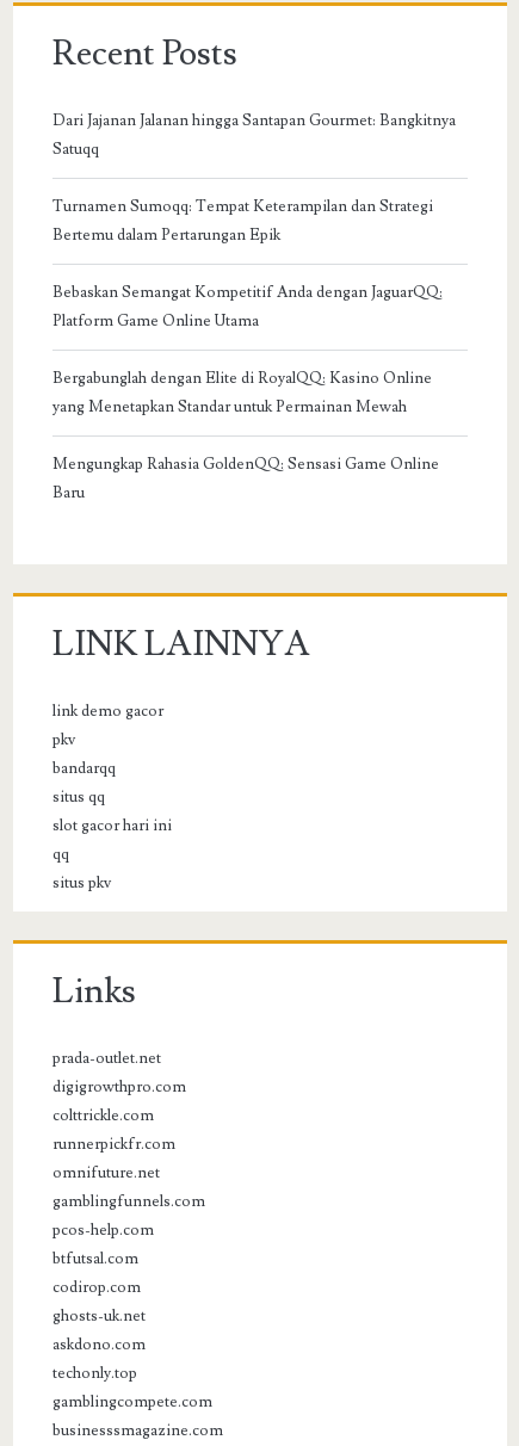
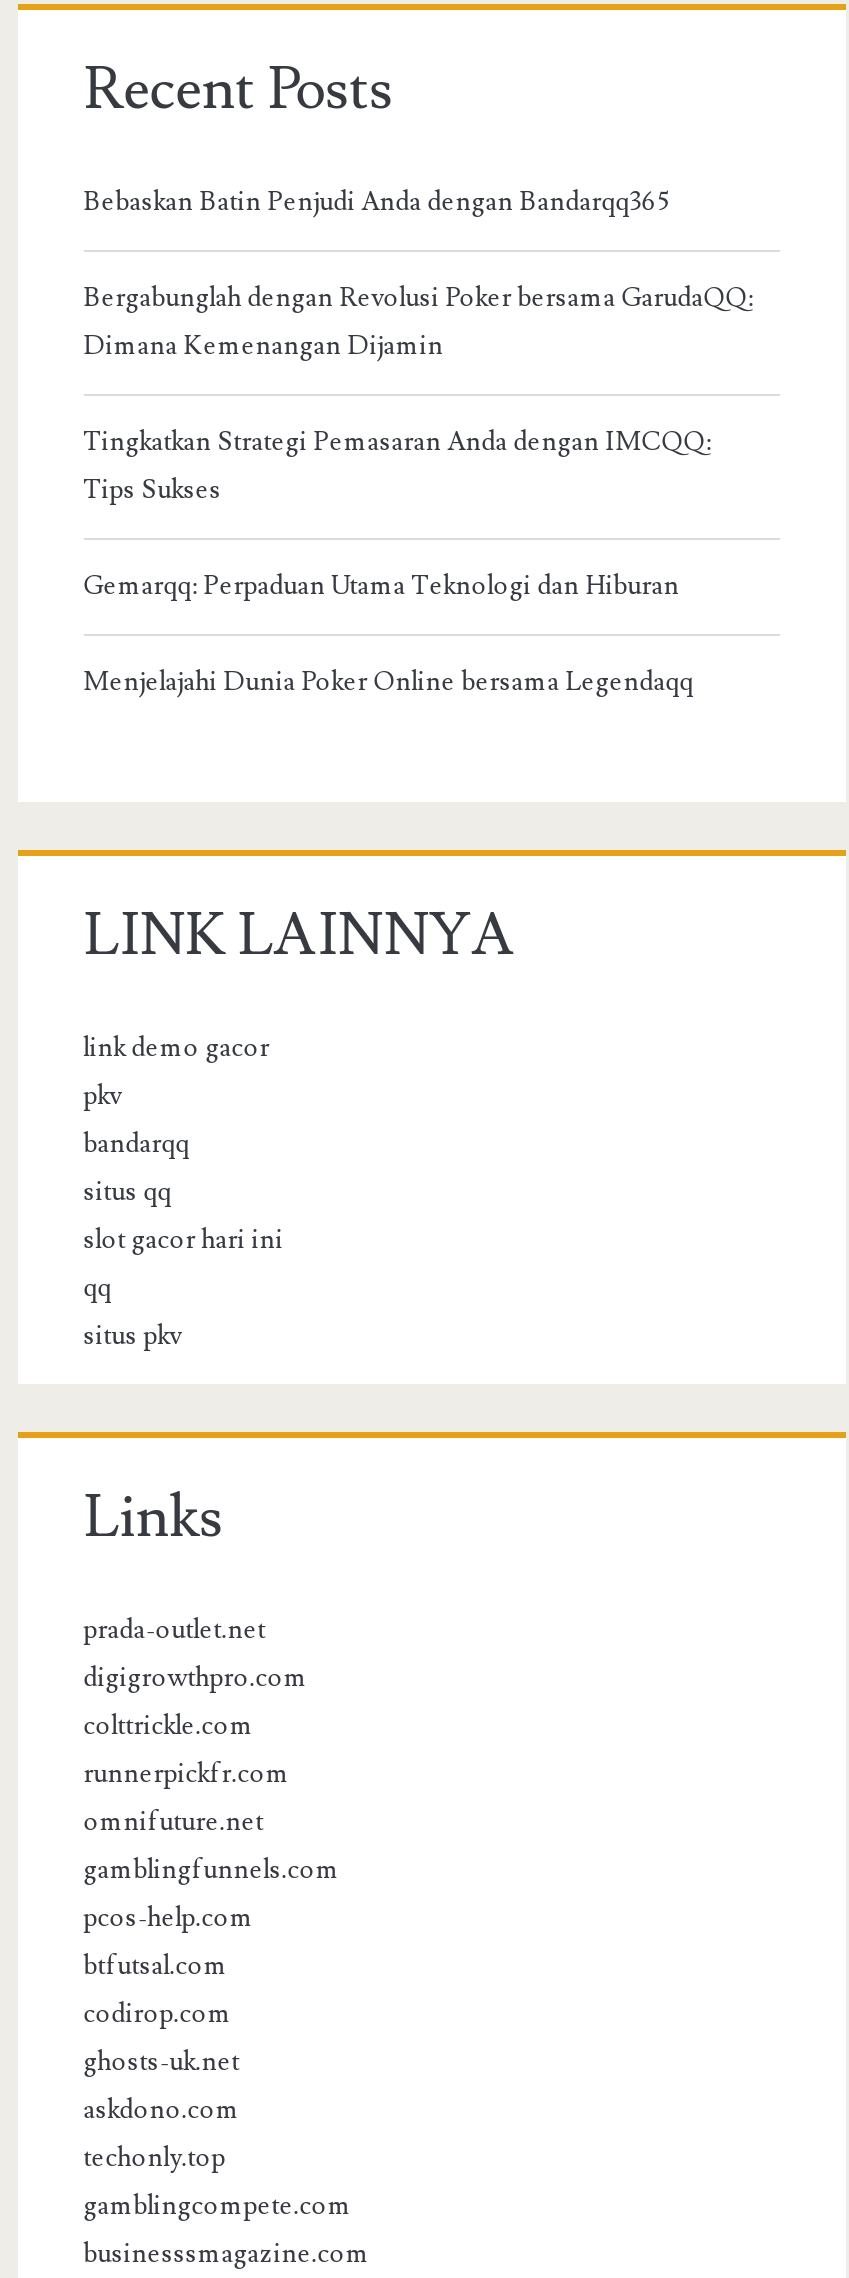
[52,111,456,502] Dari Jajanan Jalanan hingga Santapan Gourmet: Bangkitnya | Satuqq | Turnamen Sumoqq: Tempat Keterampilan dan Strategi | Bertemu dalam Pertarungan Epik | Bebaskan Semangat Kompetitif Anda dengan JaguarQQ: | Platform Game Online Utama | Bergabunglah dengan Elite di RoyalQQ: Kasino Online | yang Menetapkan Standar untuk Permainan Mewah | Mengungkap Rahasia GoldenQQ: Sensasi Game Online | Baru -> [84,186,754,698] Bebaskan Batin Penjudi Anda dengan Bandarqq365 | Bergabunglah dengan Revolusi Poker bersama GarudaQQ: | Dimana Kemenangan Dijamin | Tingkatkan Strategi Pemasaran Anda dengan IMCQQ: | Tips Sukses | Gemarqq: Perpaduan Utama Teknologi dan Hiburan | Menjelajahi Dunia Poker Online bersama Legendaqq

